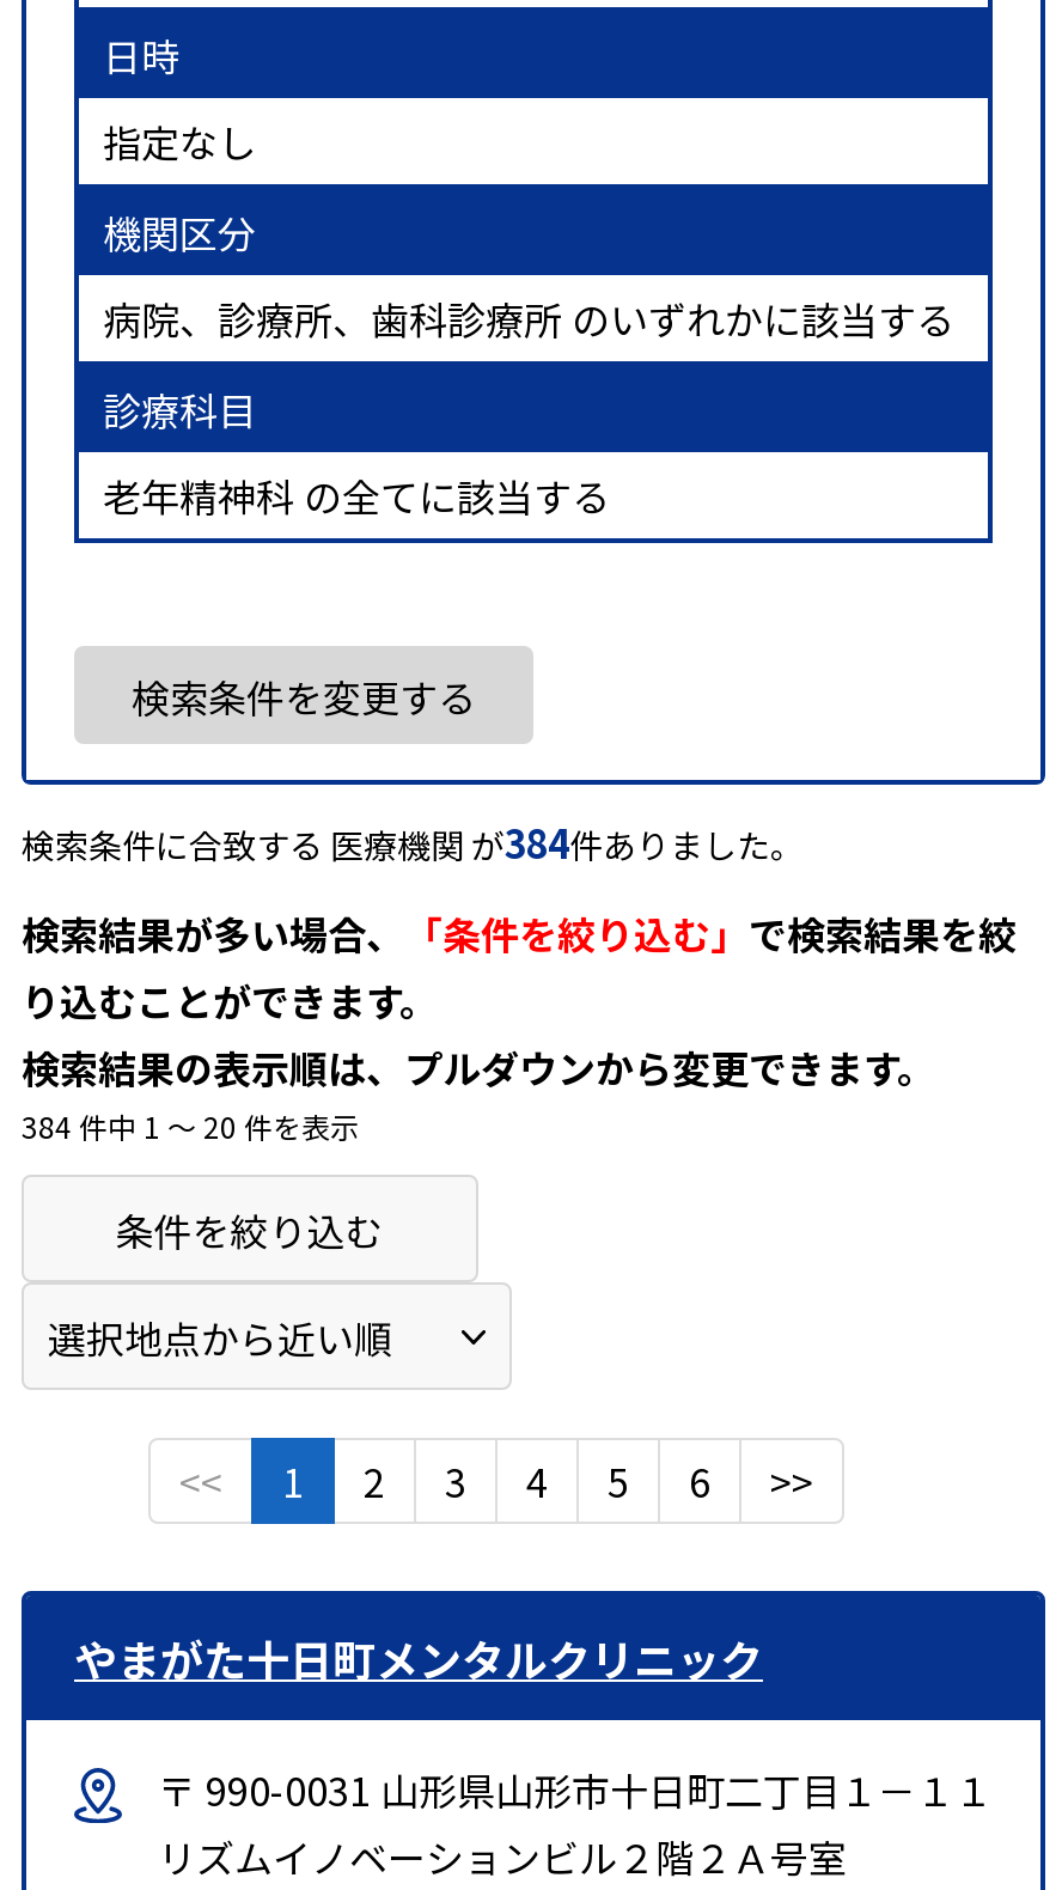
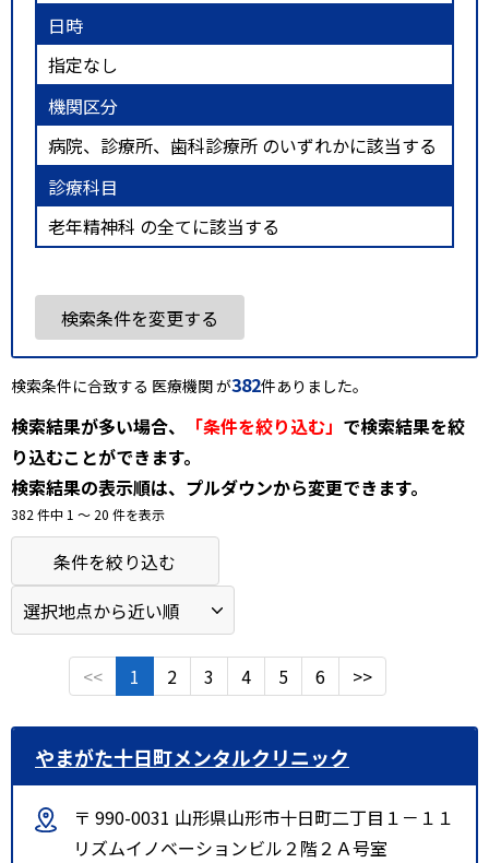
[22,813,804,870] 検索条件に合致する 医療機関 が384件ありました。 -> [11,371,368,397] 検索条件に合致する 医療機関 が382件ありました。
[22,1105,359,1145] 384 件中 1 〜 20 件を表示 -> [11,504,165,523] 382 件中 1 〜 20 件を表示

